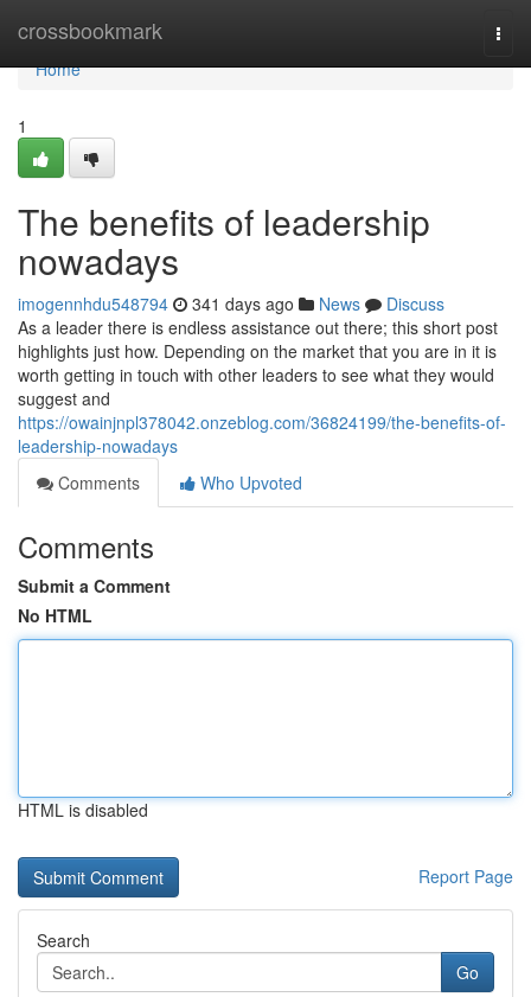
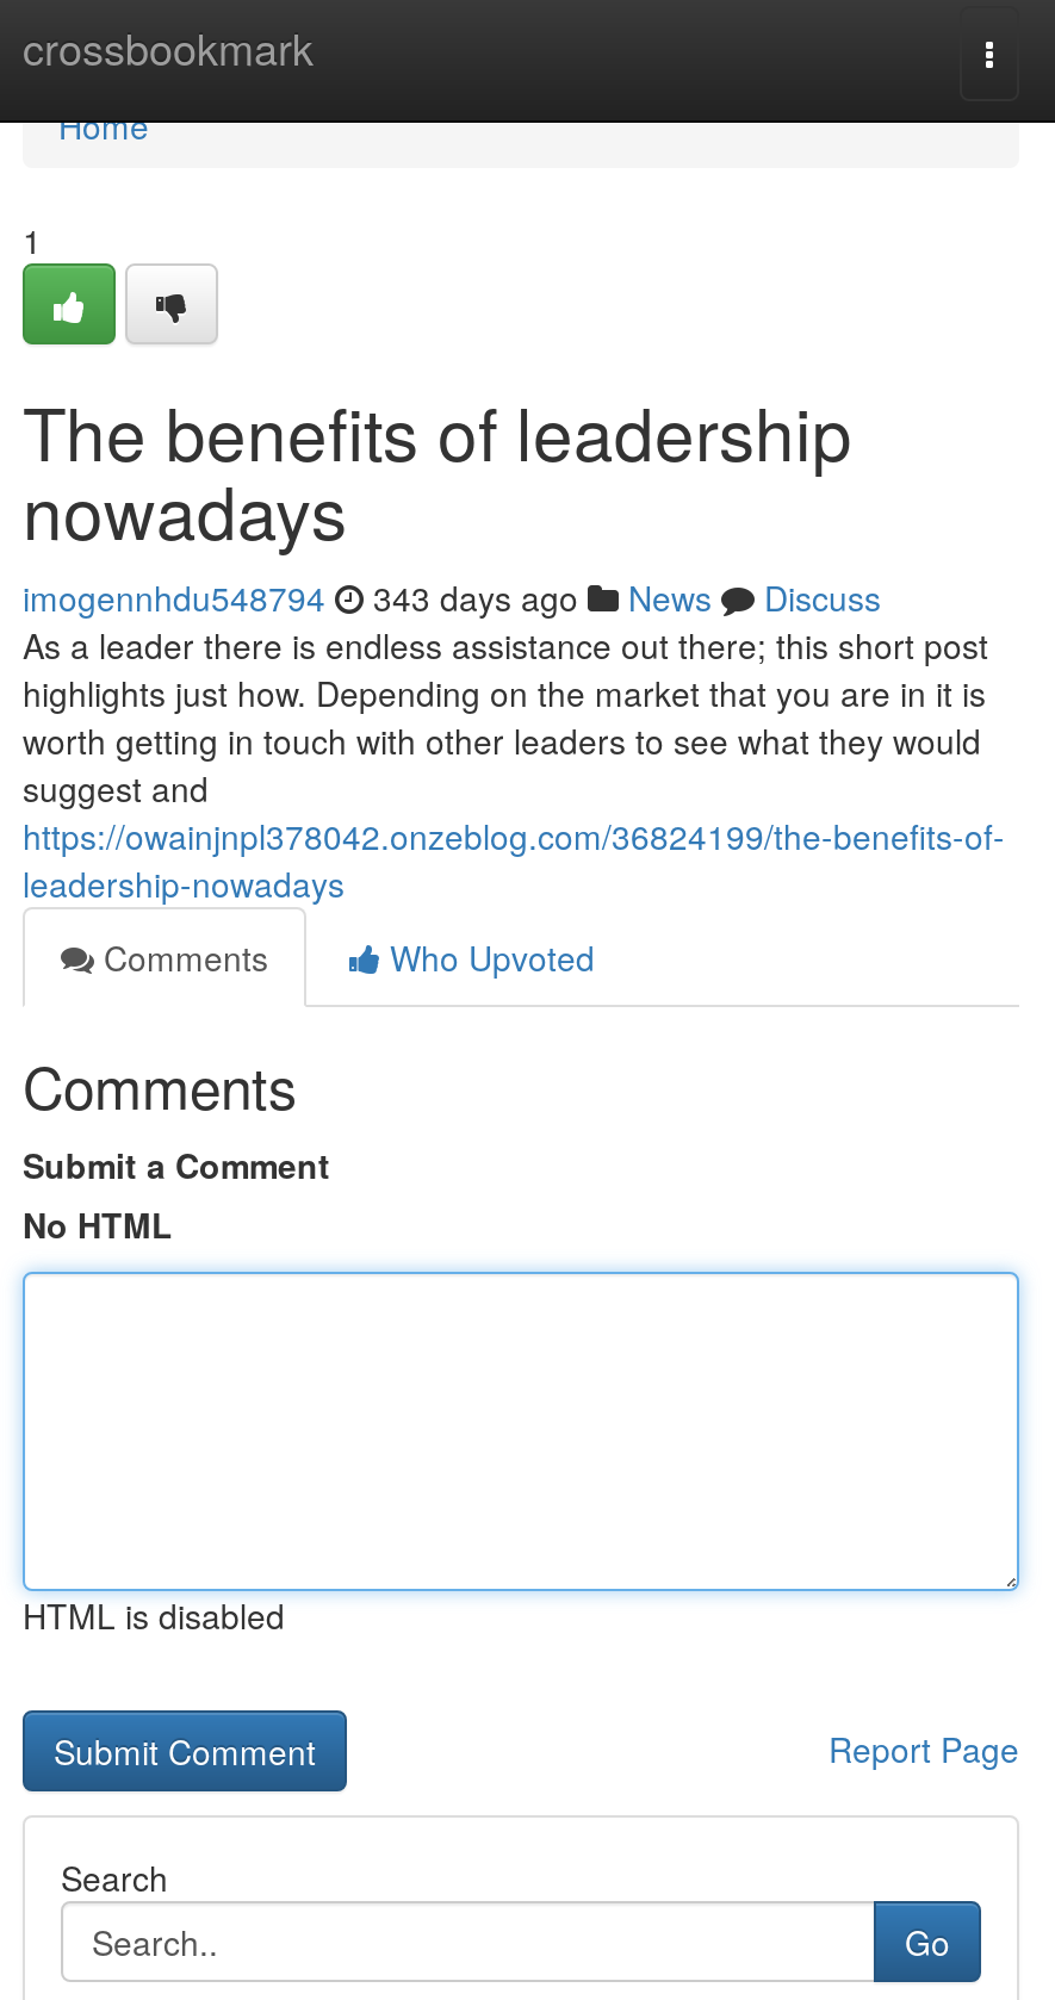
[18,292,444,315] imogennhdu548794 341 days ago News Discuss -> [23,573,881,621] imogennhdu548794 343 days ago News Discuss

